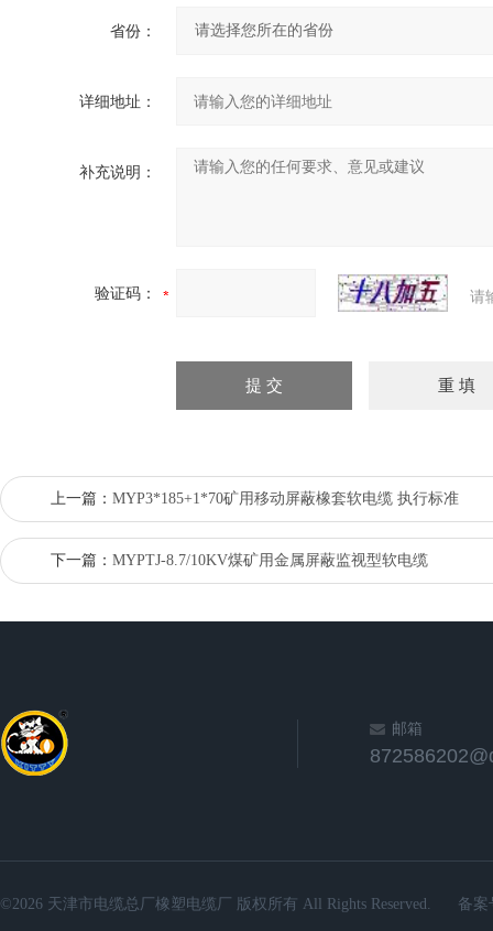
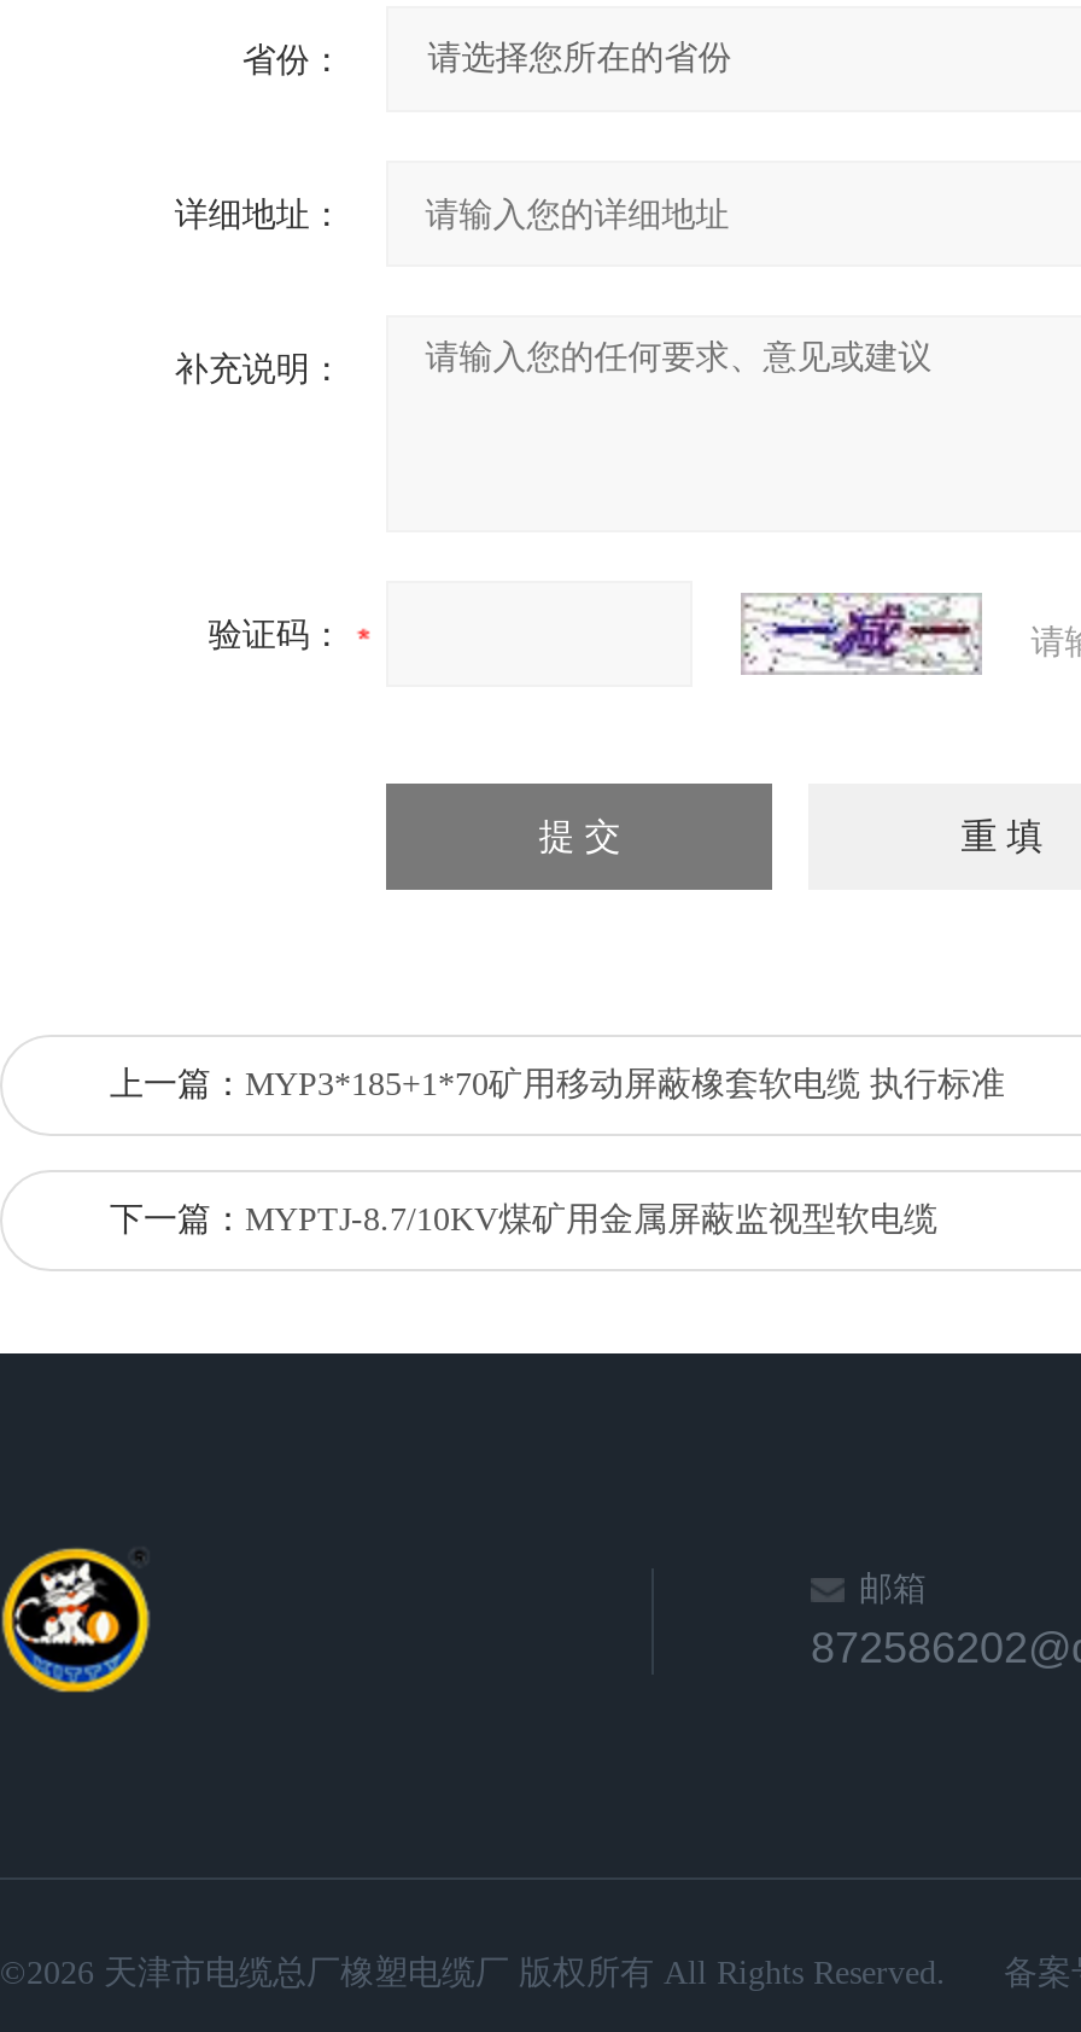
[339,275,447,311] [image] -> [743,595,980,673] [image]

